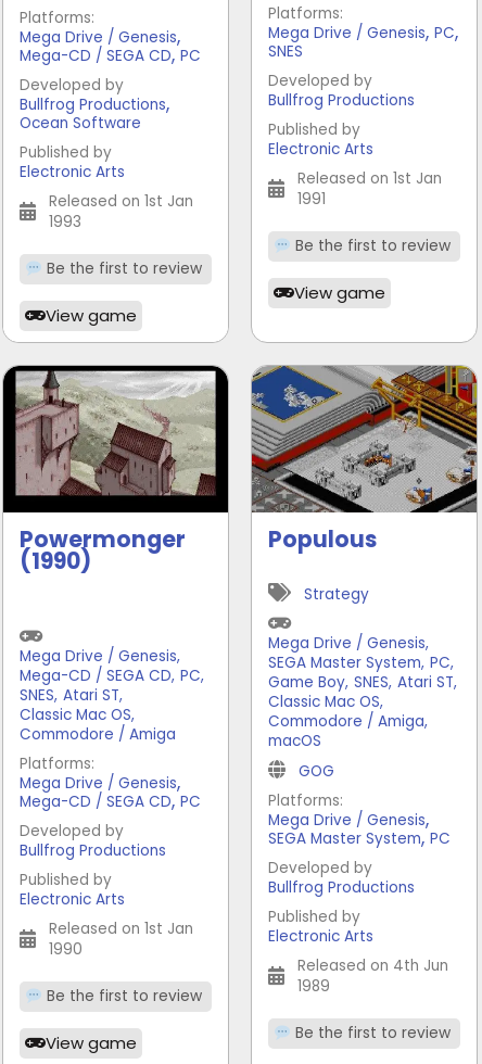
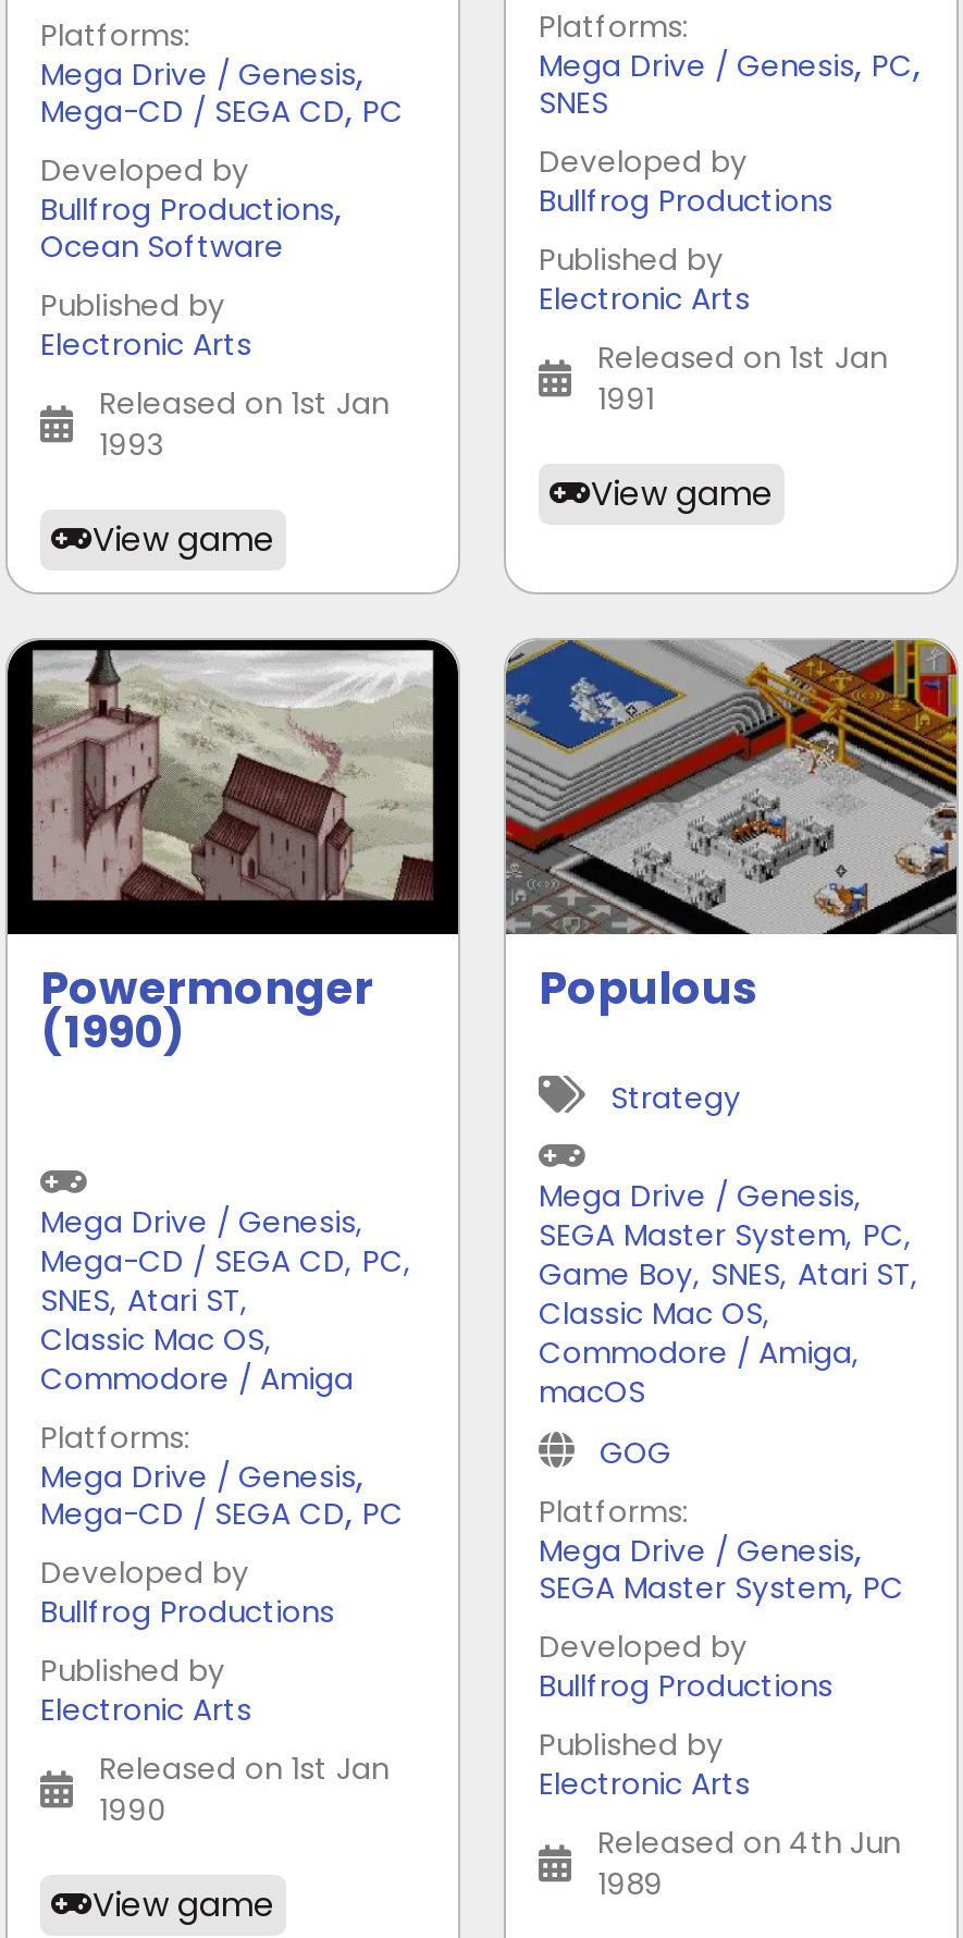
[291,236,450,257] Be the first to review -> none
[42,259,202,280] Be the first to review -> none
[42,987,202,1007] Be the first to review -> none
[291,1024,450,1044] Be the first to review -> none

